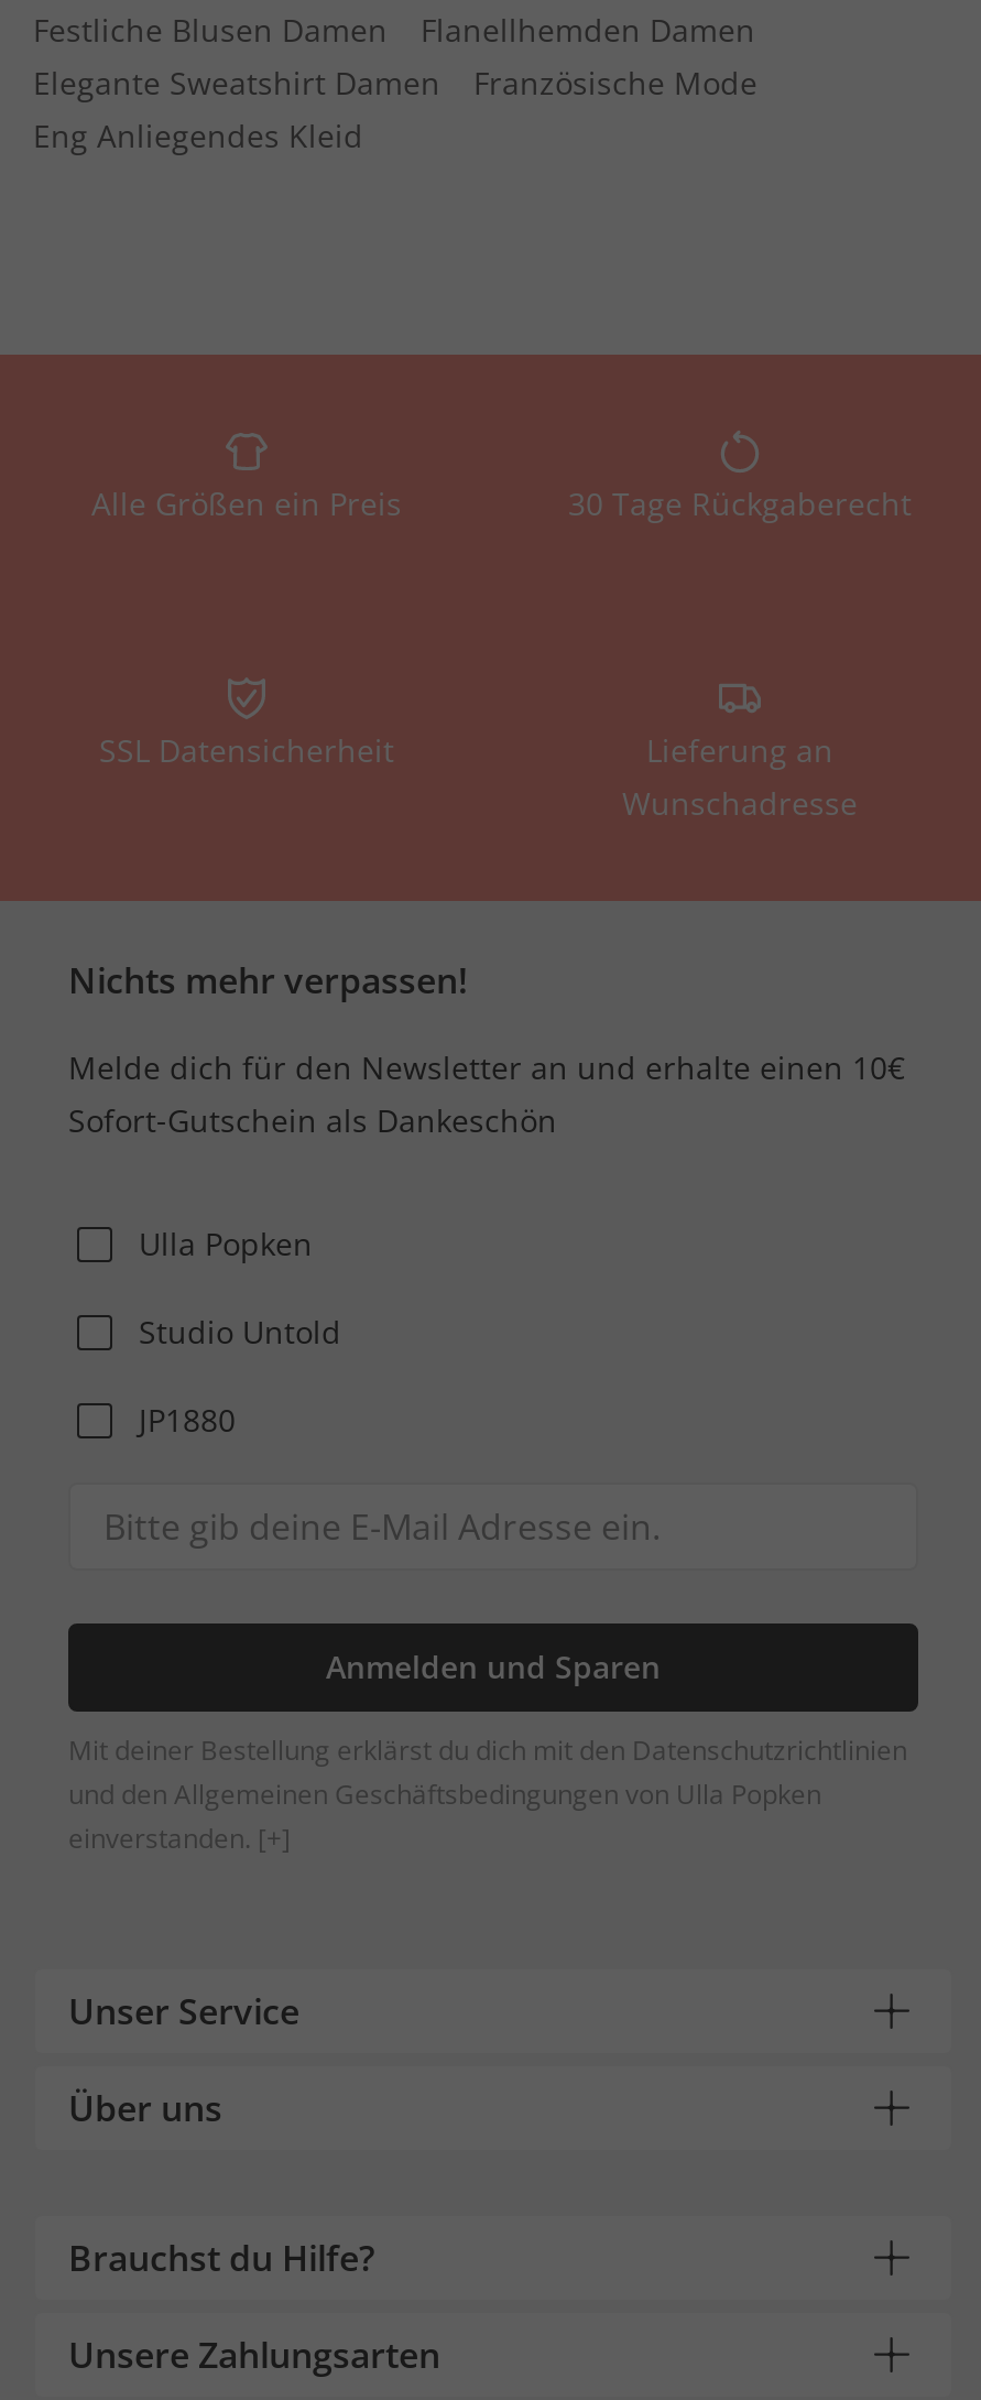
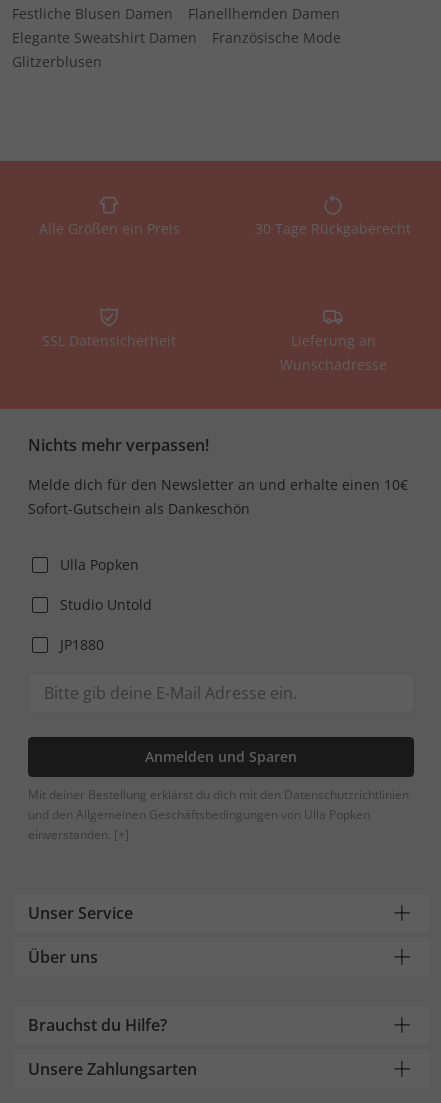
[33,115,363,156] Eng Anliegendes Kleid -> [12,52,102,71] Glitzerblusen

